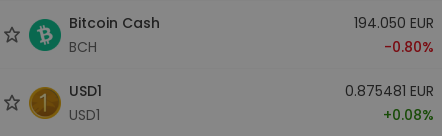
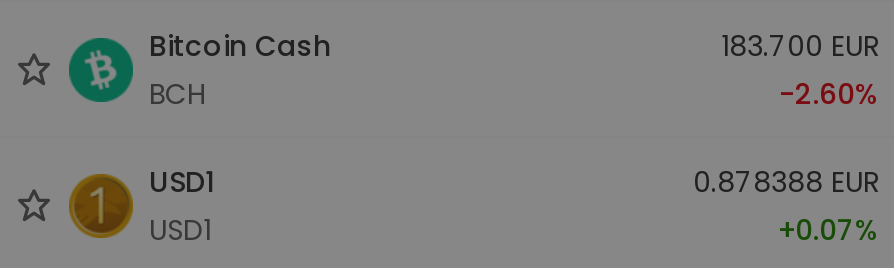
[354,12,434,32] 194.050 EUR -> [721,25,879,65] 183.700 EUR
[384,36,434,56] -0.80% -> [779,73,879,113] -2.60%
[345,80,434,124] 0.875481 EUR | +0.08% -> [693,161,879,249] 0.878388 EUR | +0.07%

